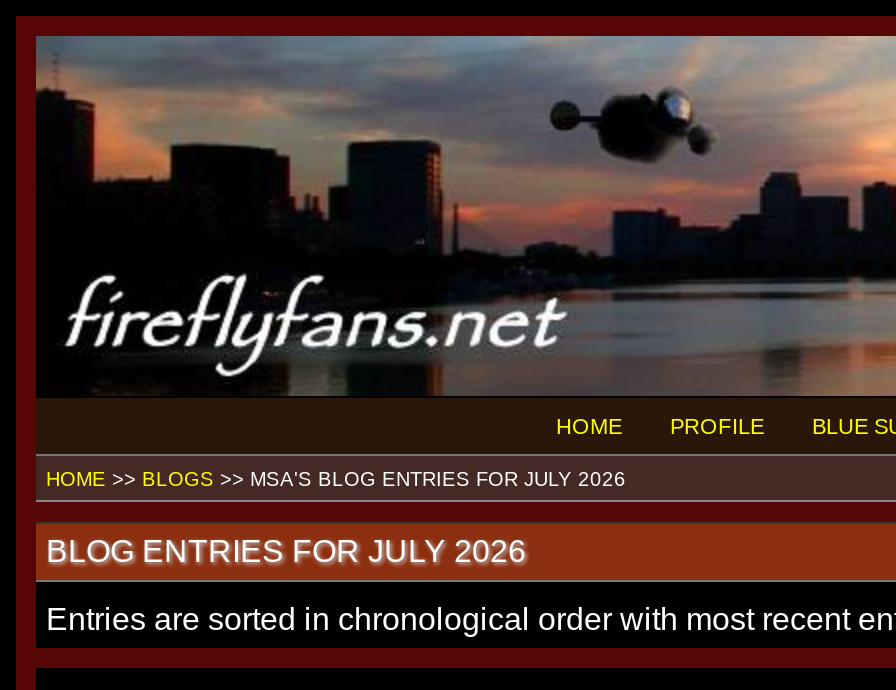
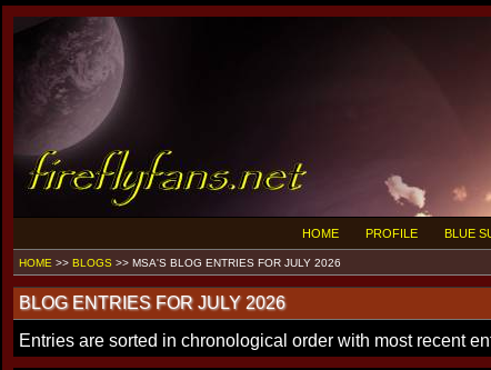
[34,34,890,396] [image] -> [12,16,488,218] [image]

